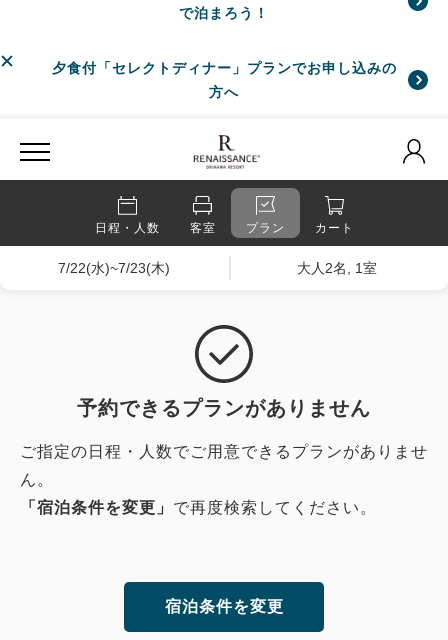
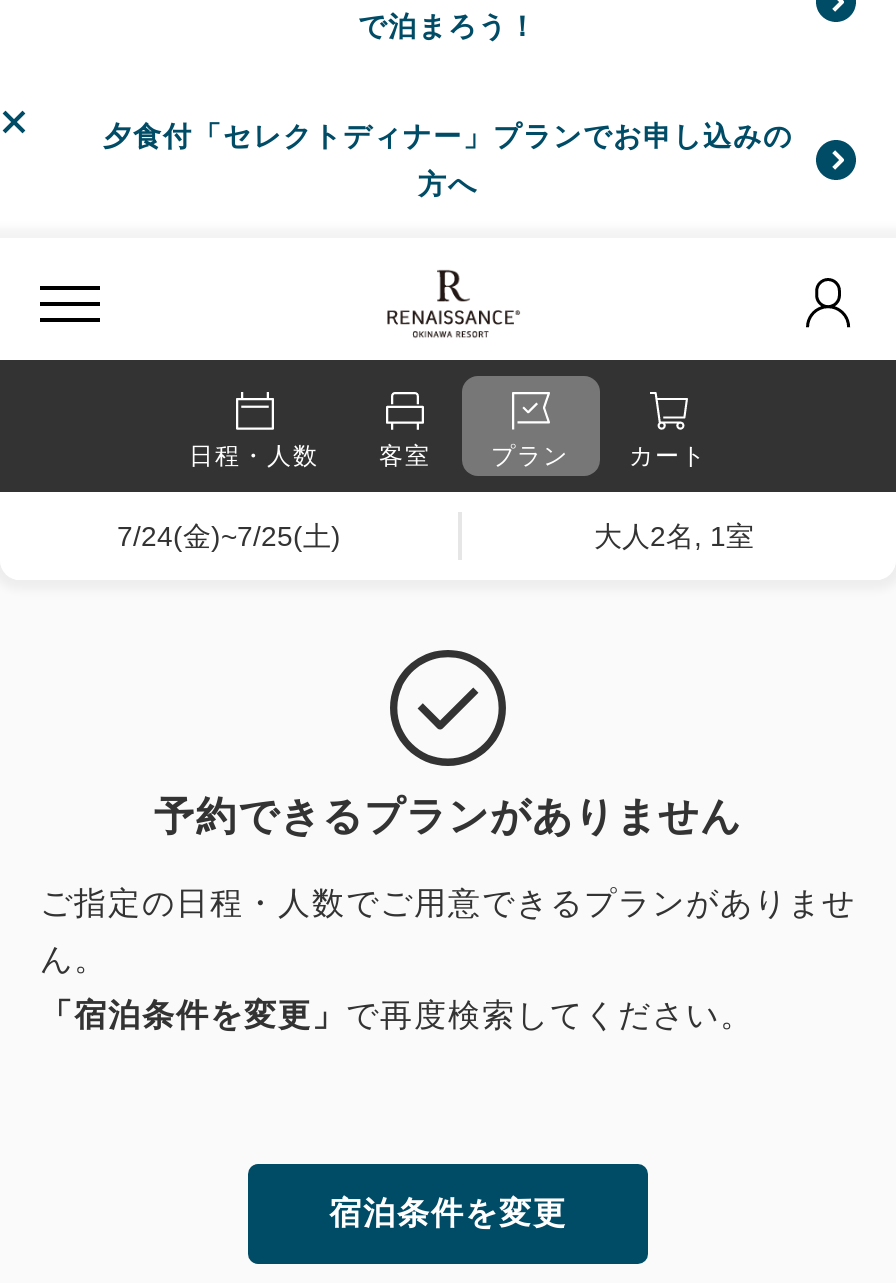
[58,260,170,276] 7/22(水)~7/23(木) -> [117,519,341,551] 7/24(金)~7/25(土)

